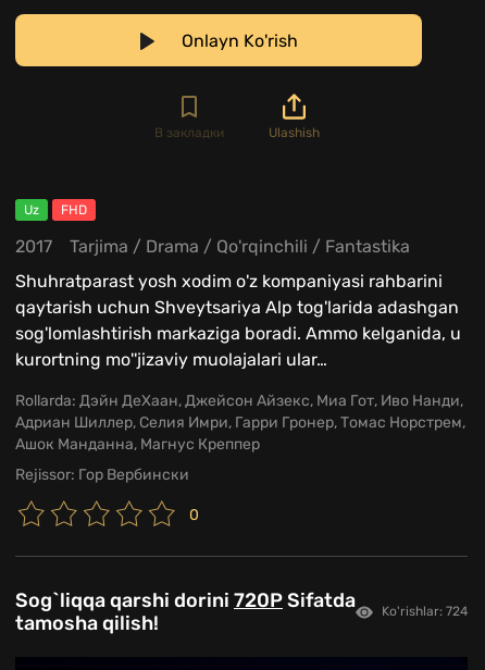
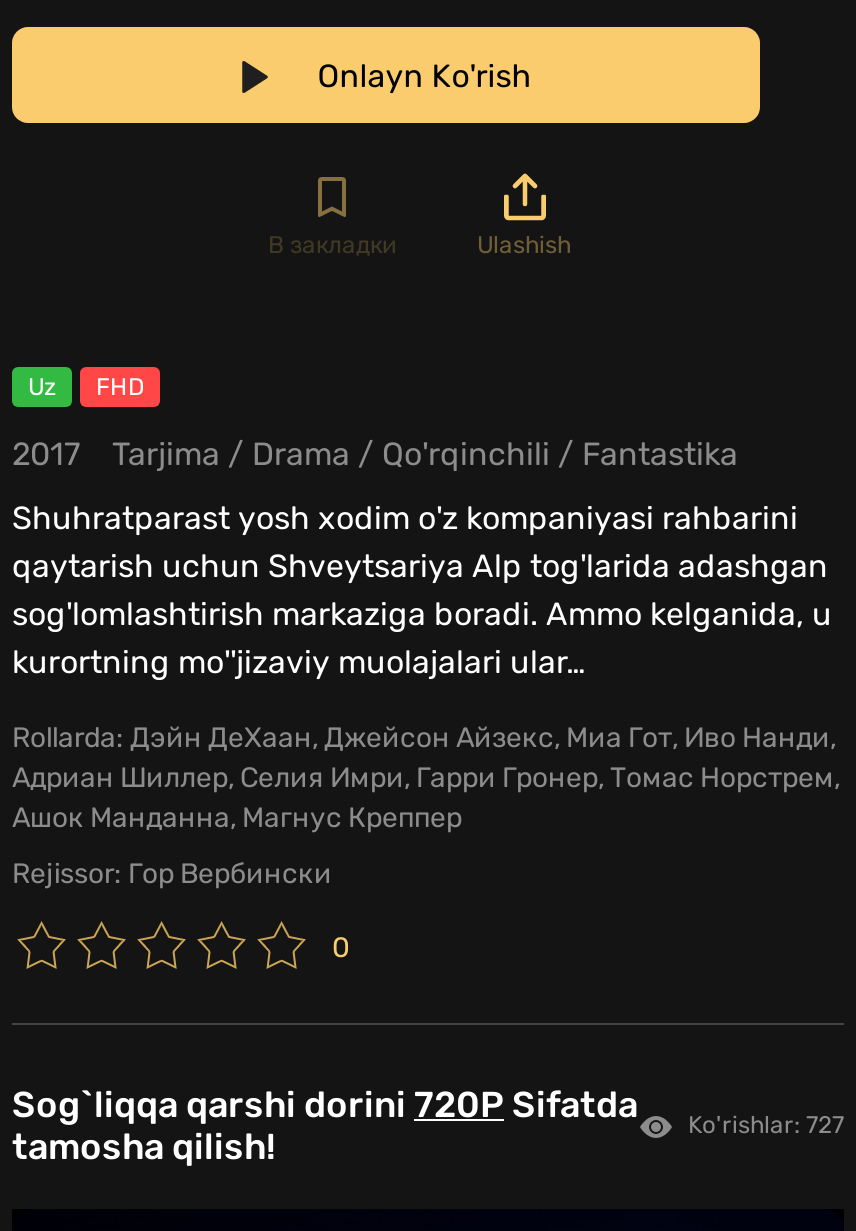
[15,589,468,619] Sog`liqqa qarshi dorini 720P Sifatda Ko'rishlar: 724 -> [12,1084,844,1140] Sog`liqqa qarshi dorini 720P Sifatda Ko'rishlar: 727

